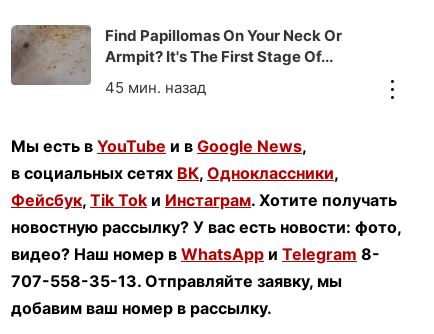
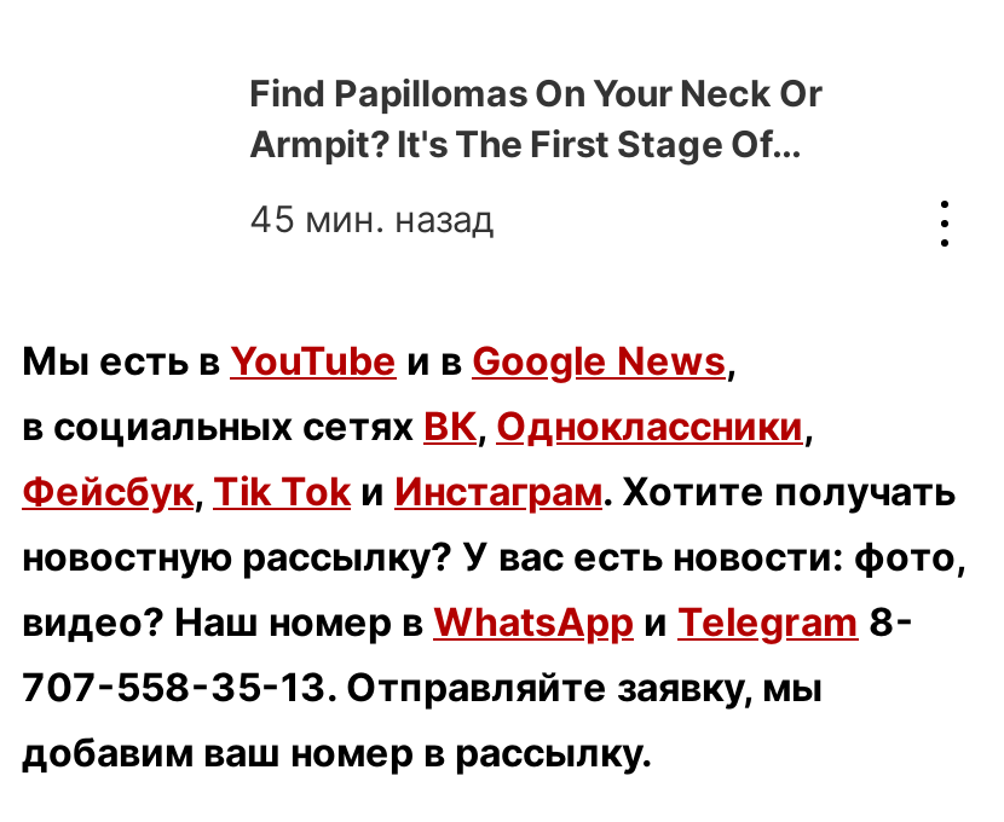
[10,24,92,86] [image] -> none

